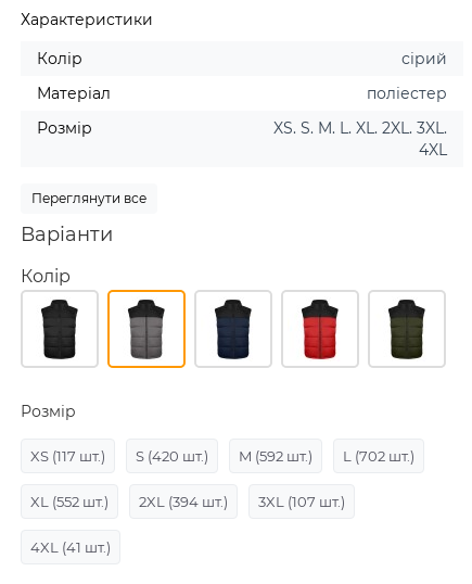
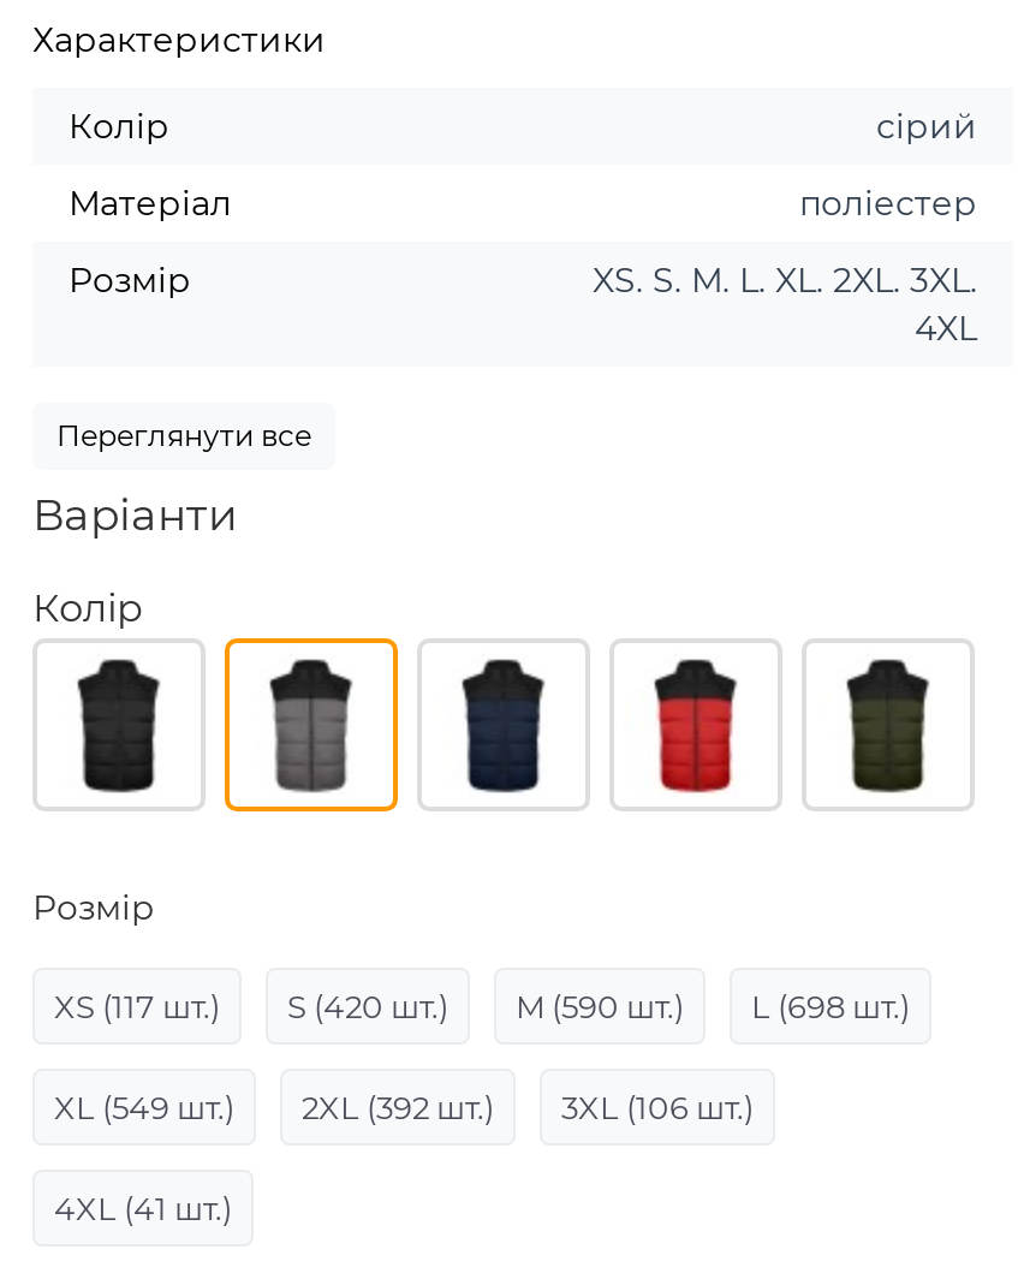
[239,447,312,464] M (592 шт.) -> [516,986,684,1025] M (590 шт.)
[343,447,414,464] L (702 шт.) -> [751,986,910,1025] L (698 шт.)
[30,492,109,510] XL (552 шт.) -> [54,1087,234,1126] XL (549 шт.)
[139,492,228,510] 2XL (394 шт.) -> [302,1087,494,1126] 2XL (392 шт.)
[258,492,345,510] 3XL (107 шт.) -> [561,1087,754,1126] 3XL (106 шт.)

